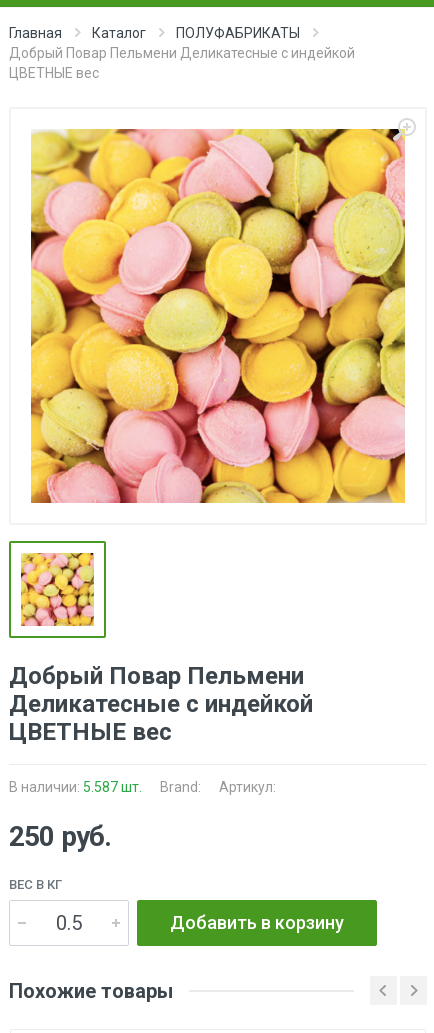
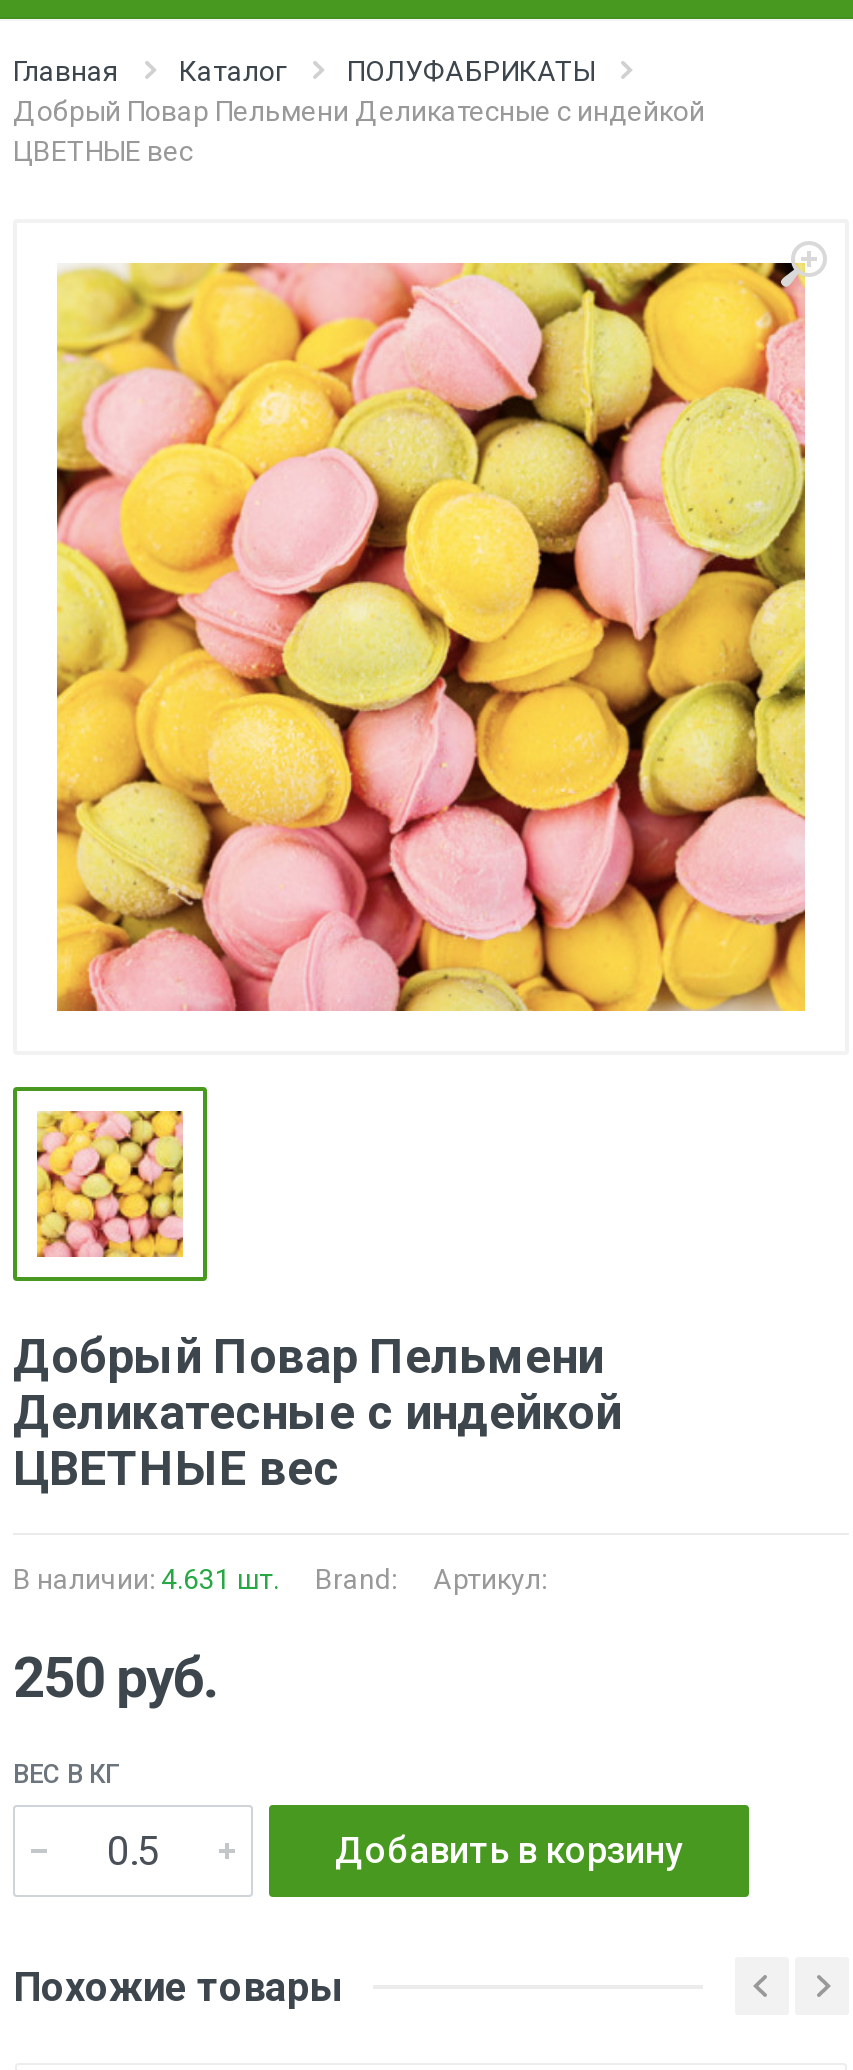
[9,779,276,795] В наличии: 5.587 шт. Brand: Артикул: -> [13,1563,547,1595] В наличии: 4.631 шт. Brand: Артикул:

